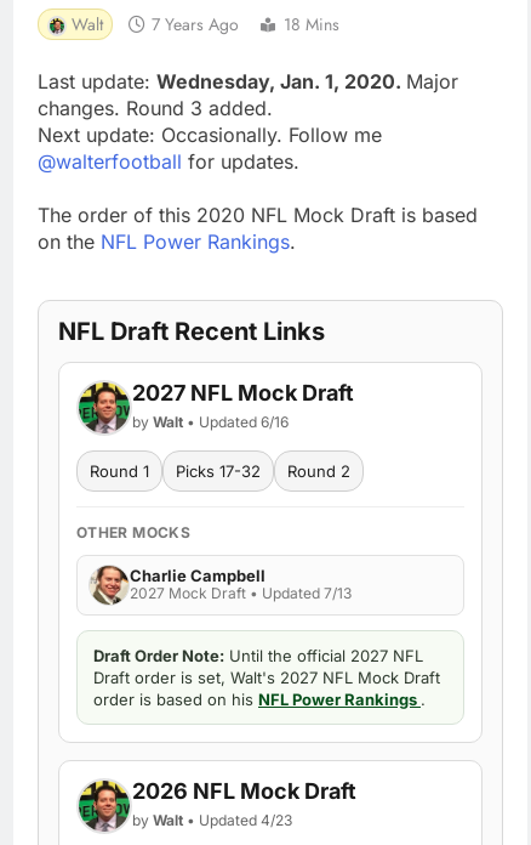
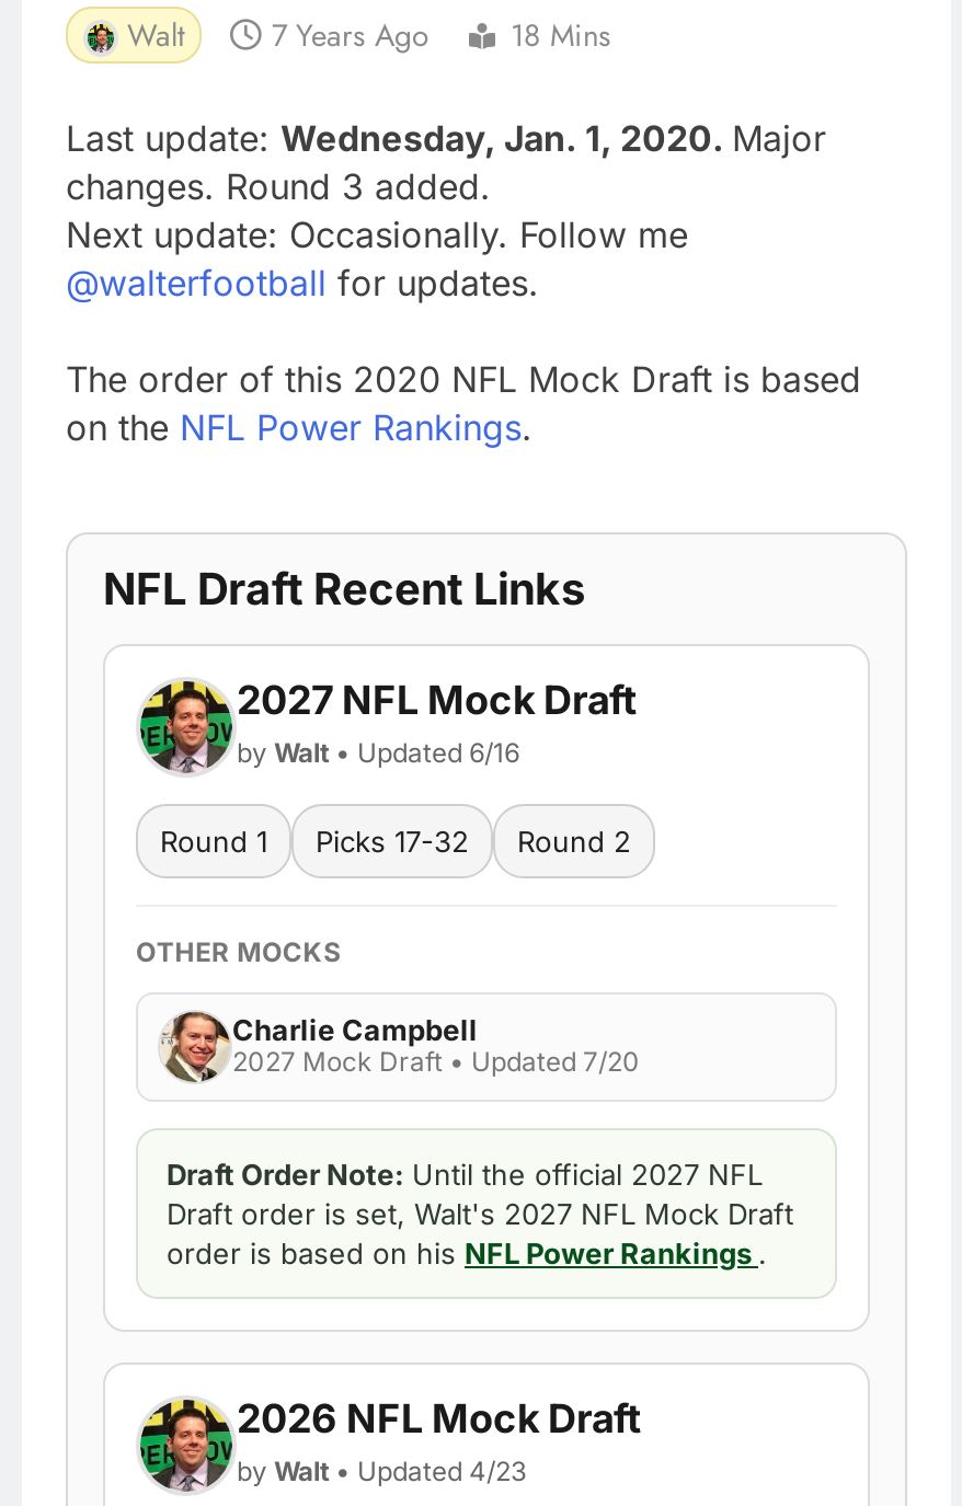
[130,584,352,602] 2027 Mock Draft • Updated 7/13 -> [232,1045,640,1078] 2027 Mock Draft • Updated 7/20

